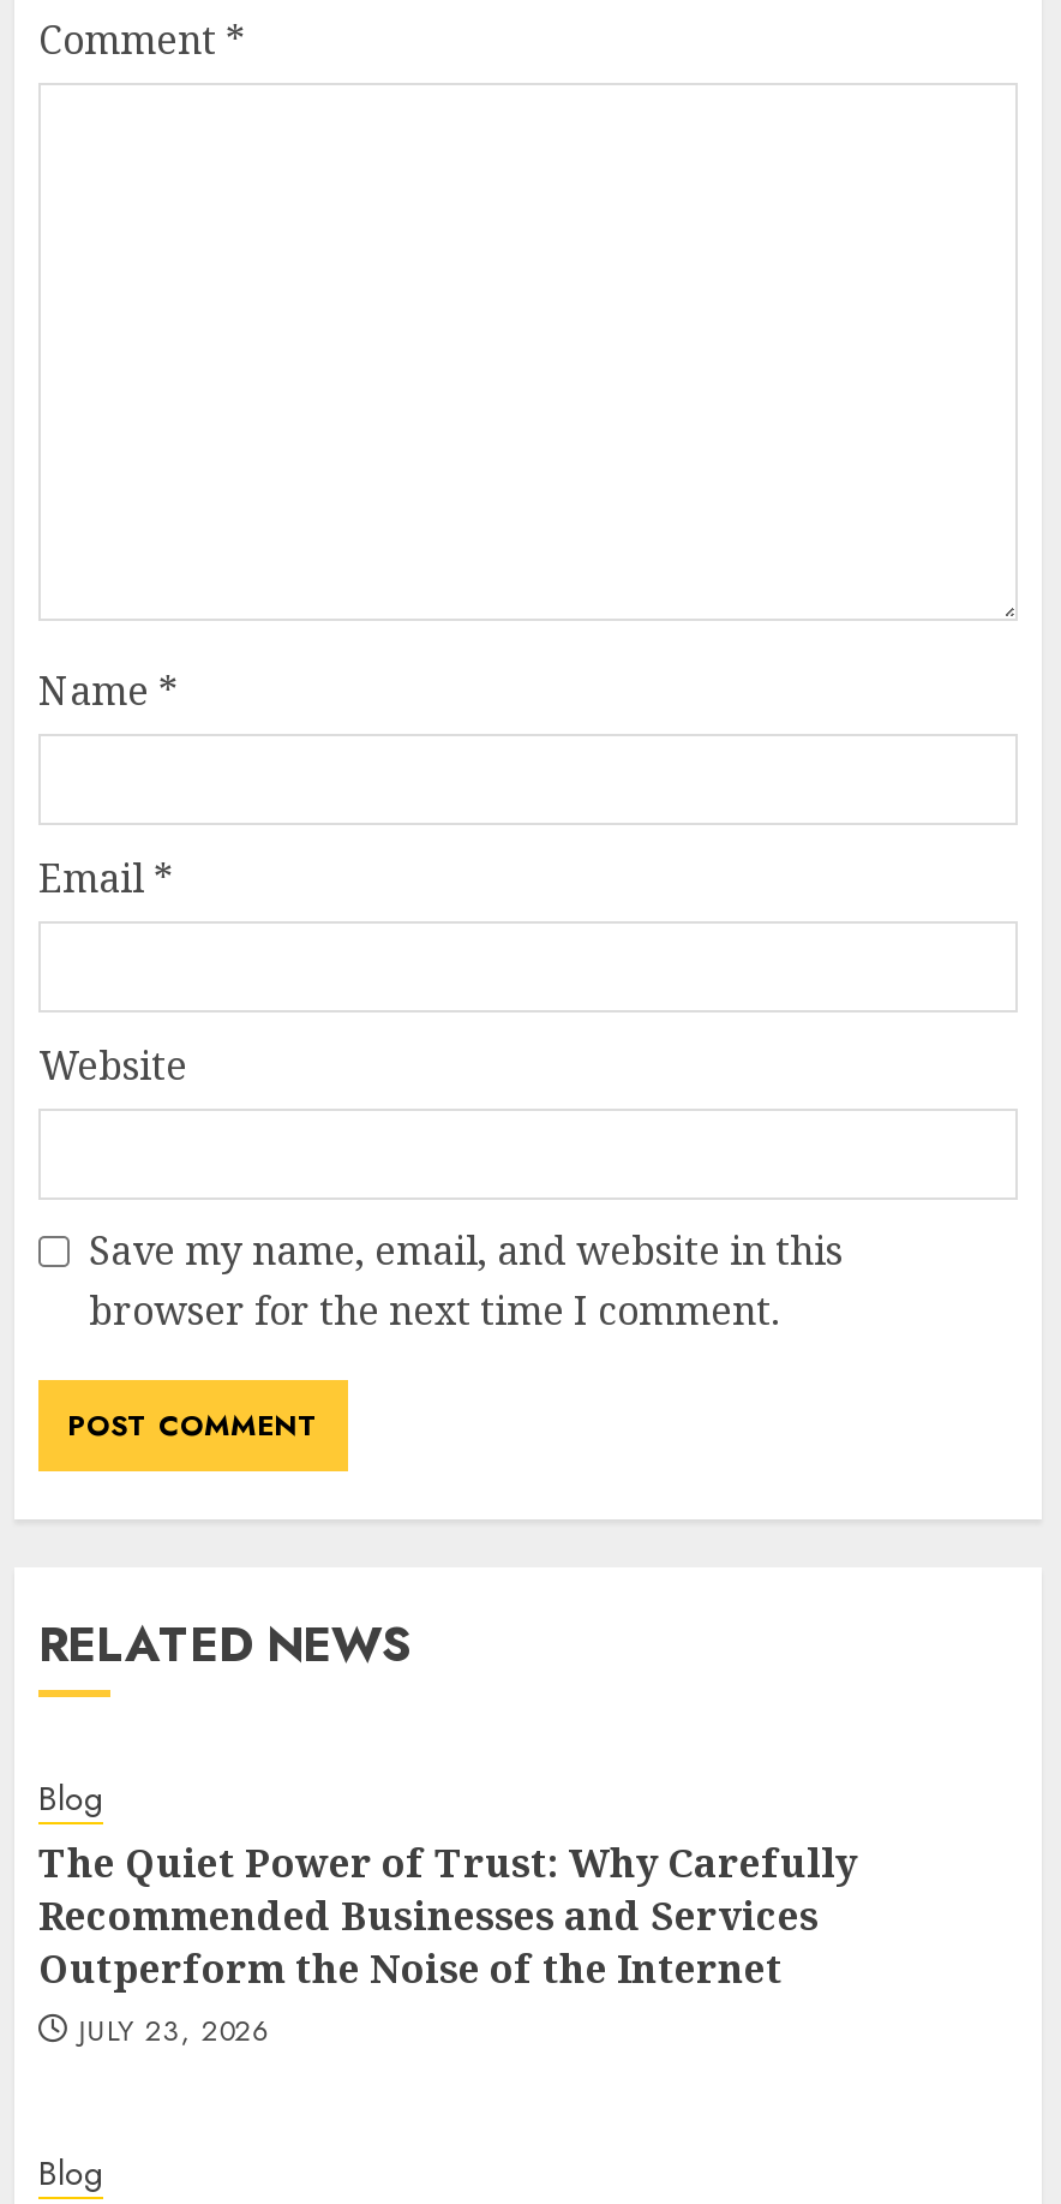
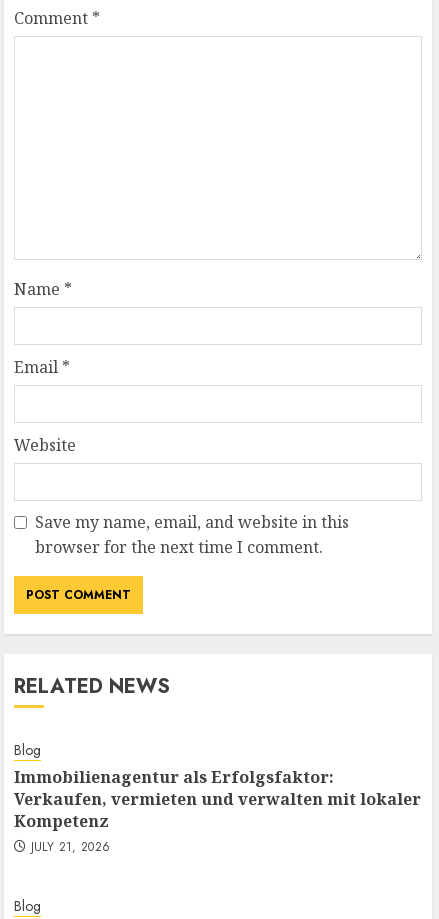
[38,1836,857,2052] The Quiet Power of Trust: Why Carefully | Recommended Businesses and Services | Outperform the Noise of the Internet | JULY 23, 2026 -> [14,766,421,856] Immobilienagentur als Erfolgsfaktor: | Verkaufen, vermieten und verwalten mit lokaler | Kompetenz | JULY 21, 2026

